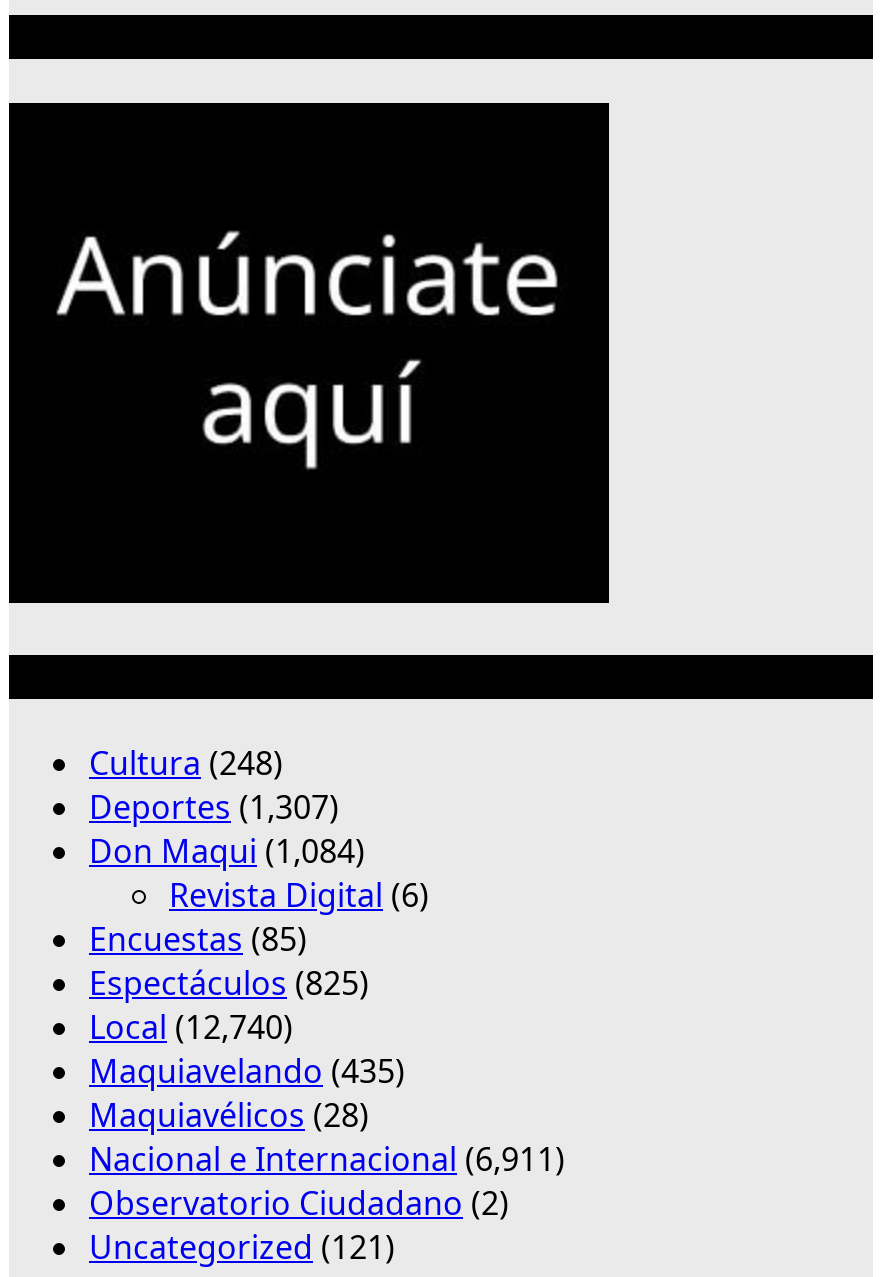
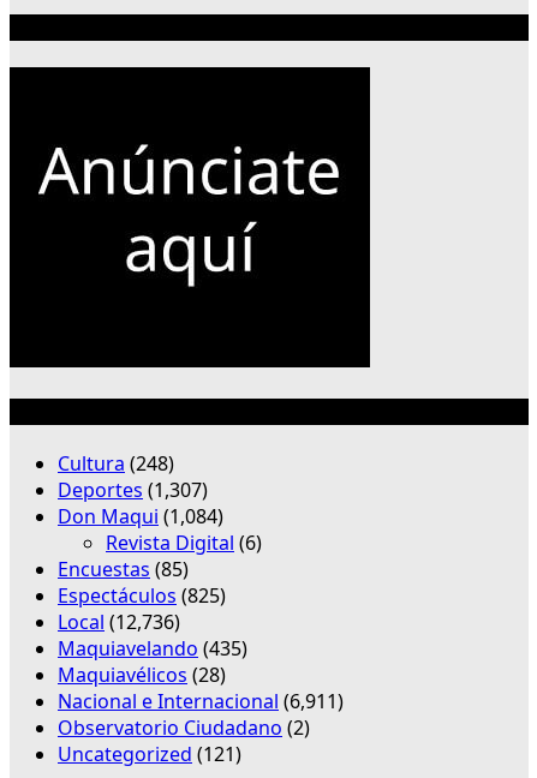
[89,1005,293,1049] Local (12,740) -> [58,609,180,635] Local (12,736)

